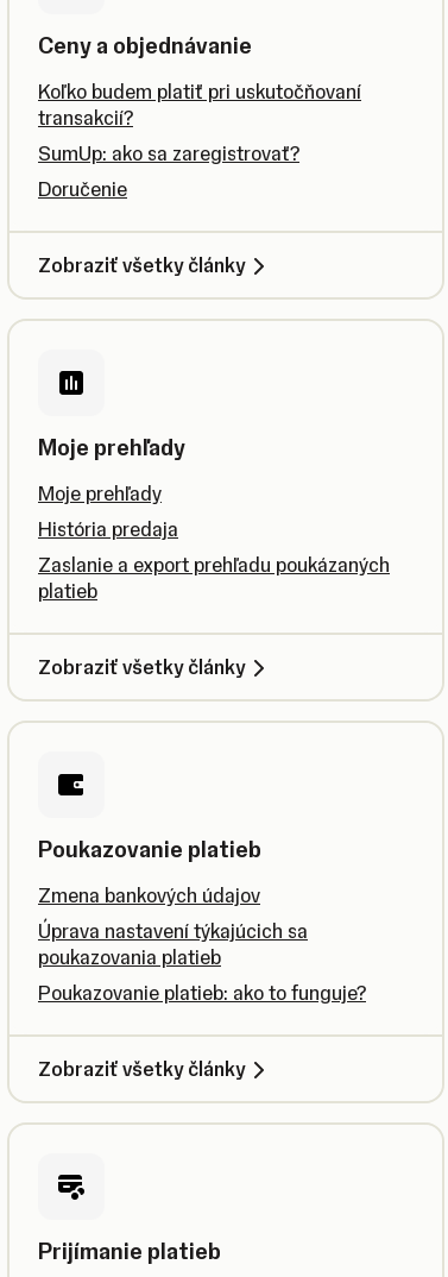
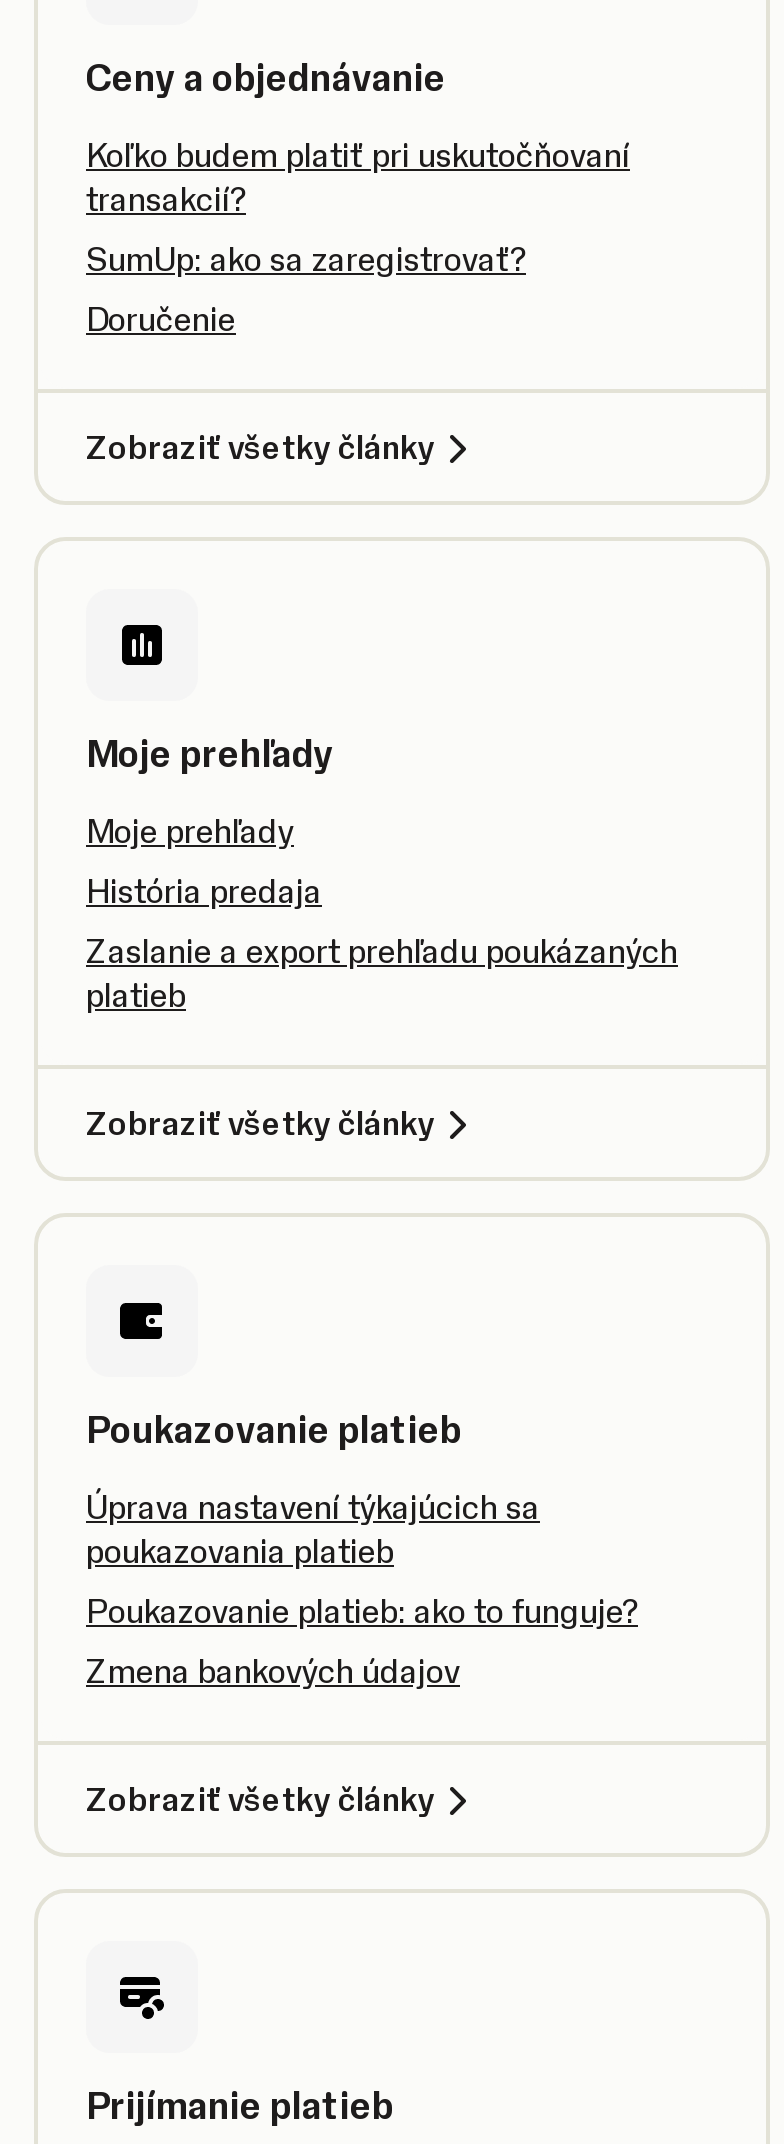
moved [38,883,260,907] -> [86,1651,460,1691]: Zmena bankových údajov
moved [38,919,366,1005] -> [86,1487,638,1631]: Úprava nastavení týkajúcich sa | poukazovania platieb | Poukazovanie platieb: ako to funguje?

